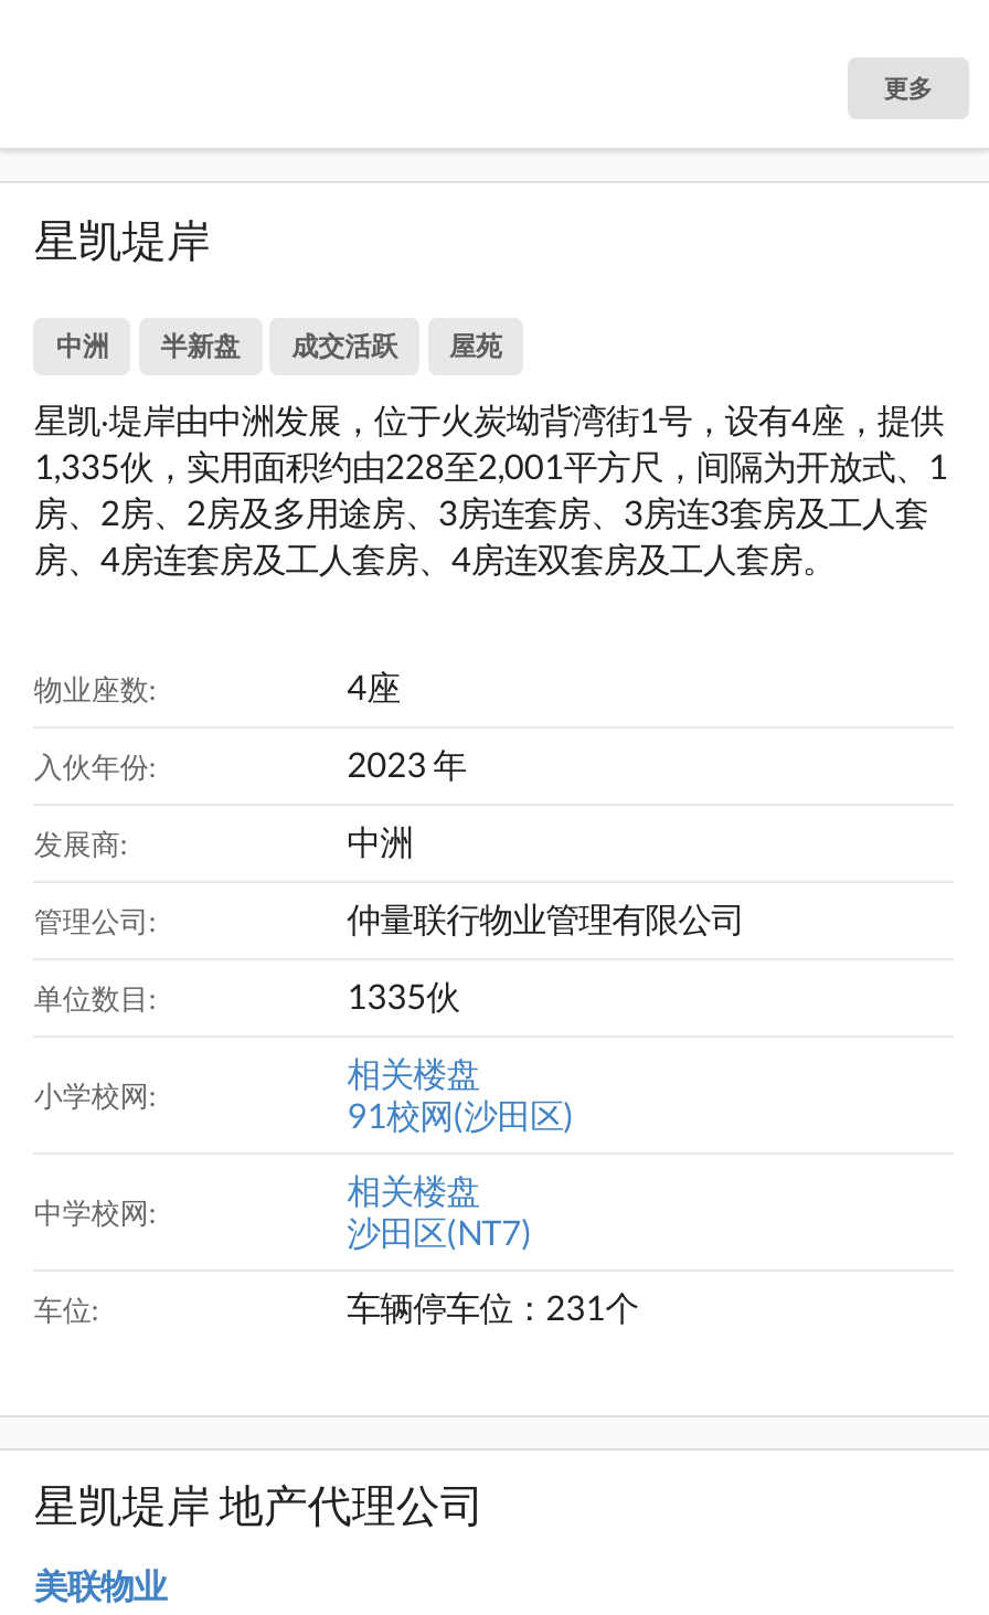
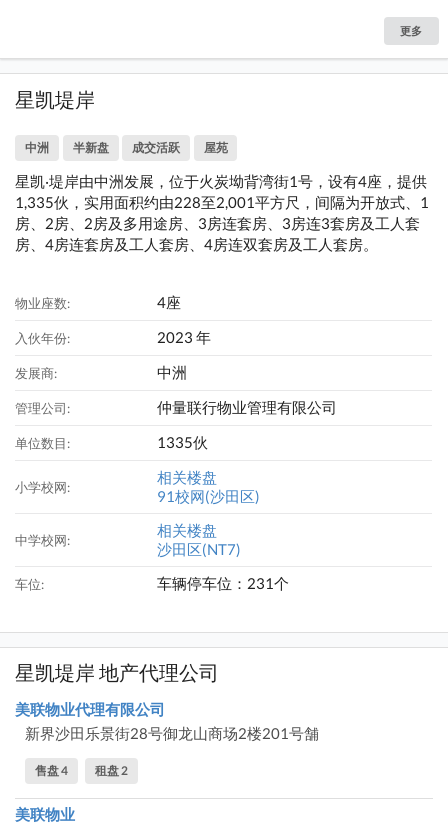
none -> [15,700,319,778] 美联物业代理有限公司 | 新界沙田乐景街28号御龙山商场2楼201号舗 | 售盘 4 | 租盘 2

